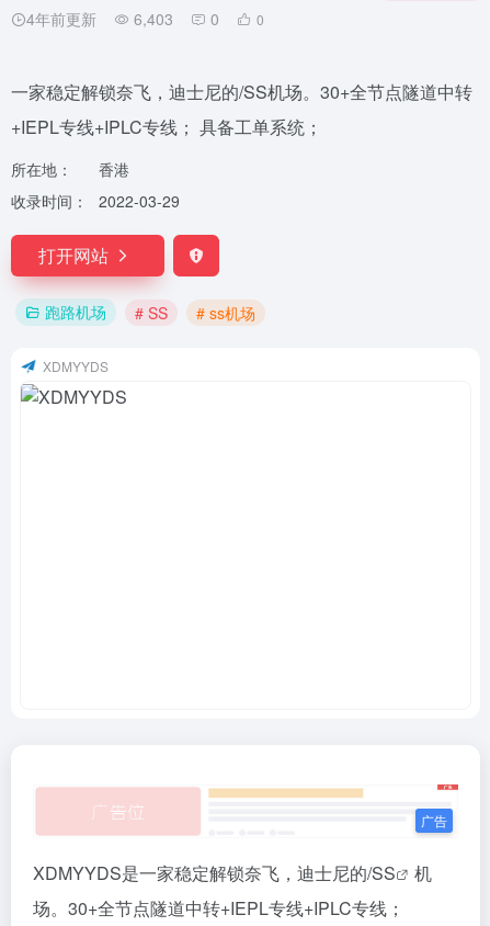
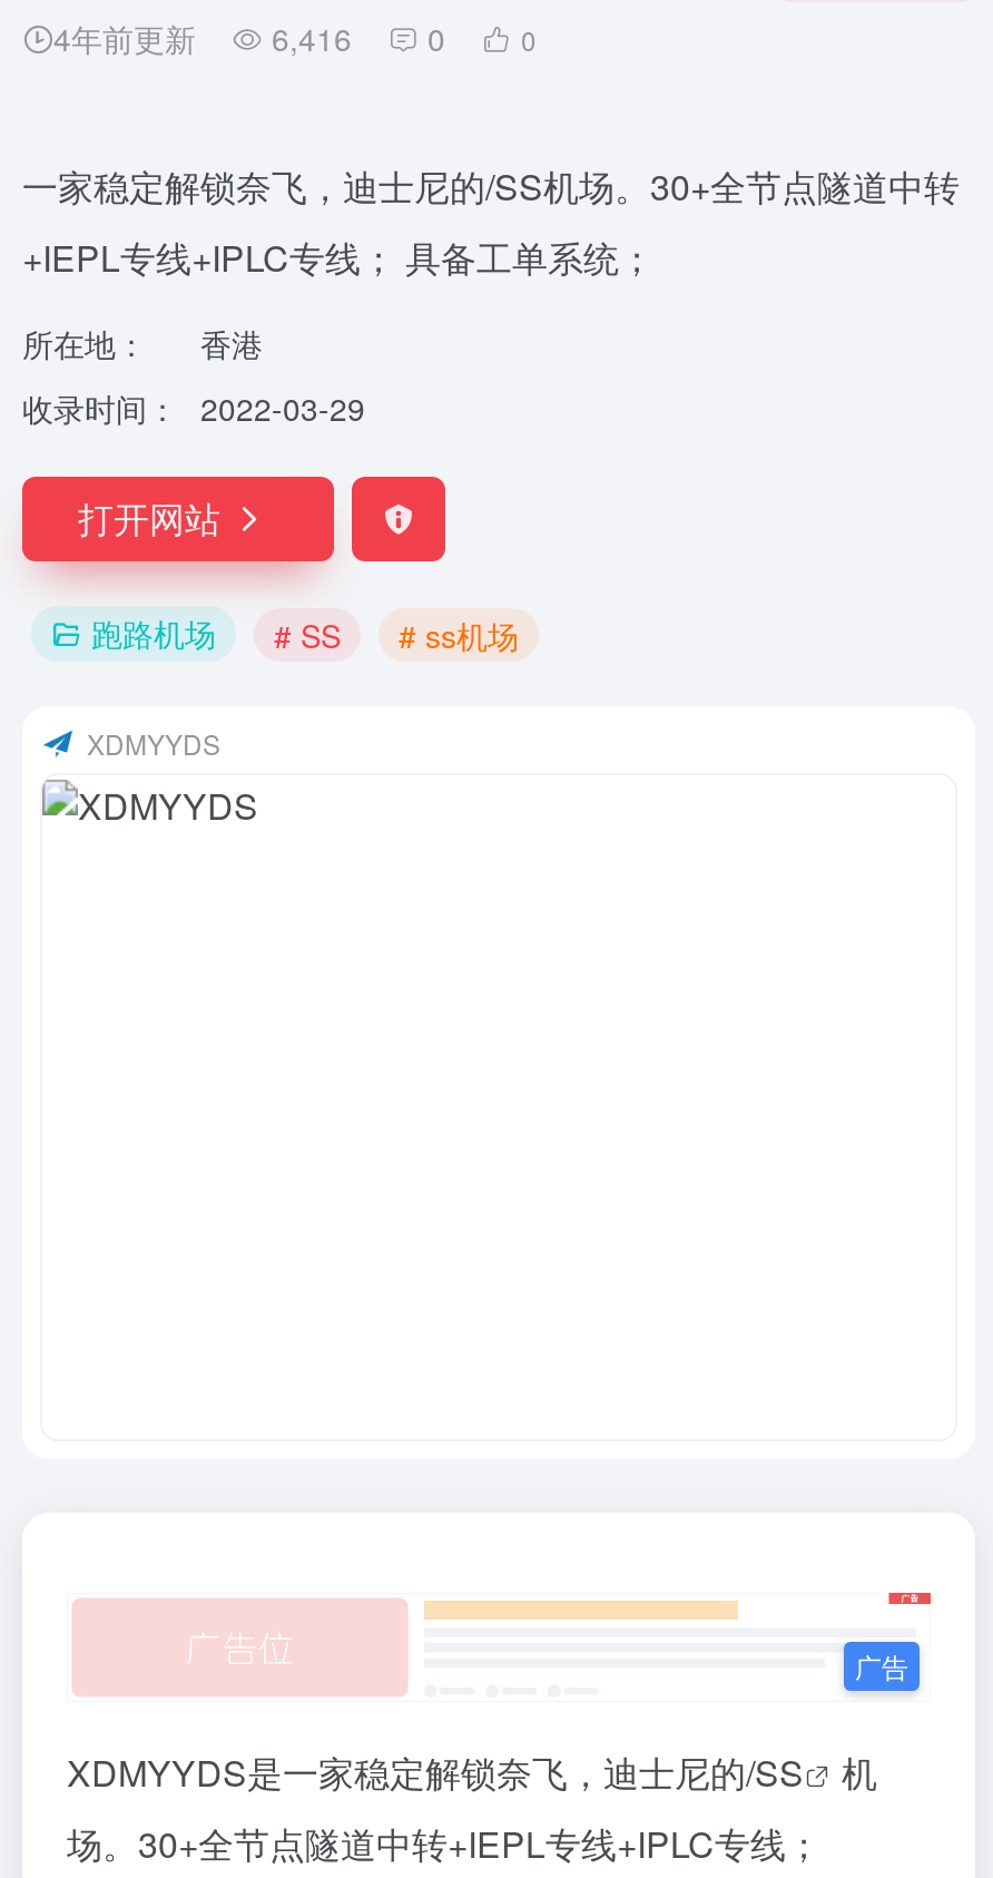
[26,8,264,30] 4年前更新 6,403 0 0 -> [53,16,537,60] 4年前更新 6,416 0 0

